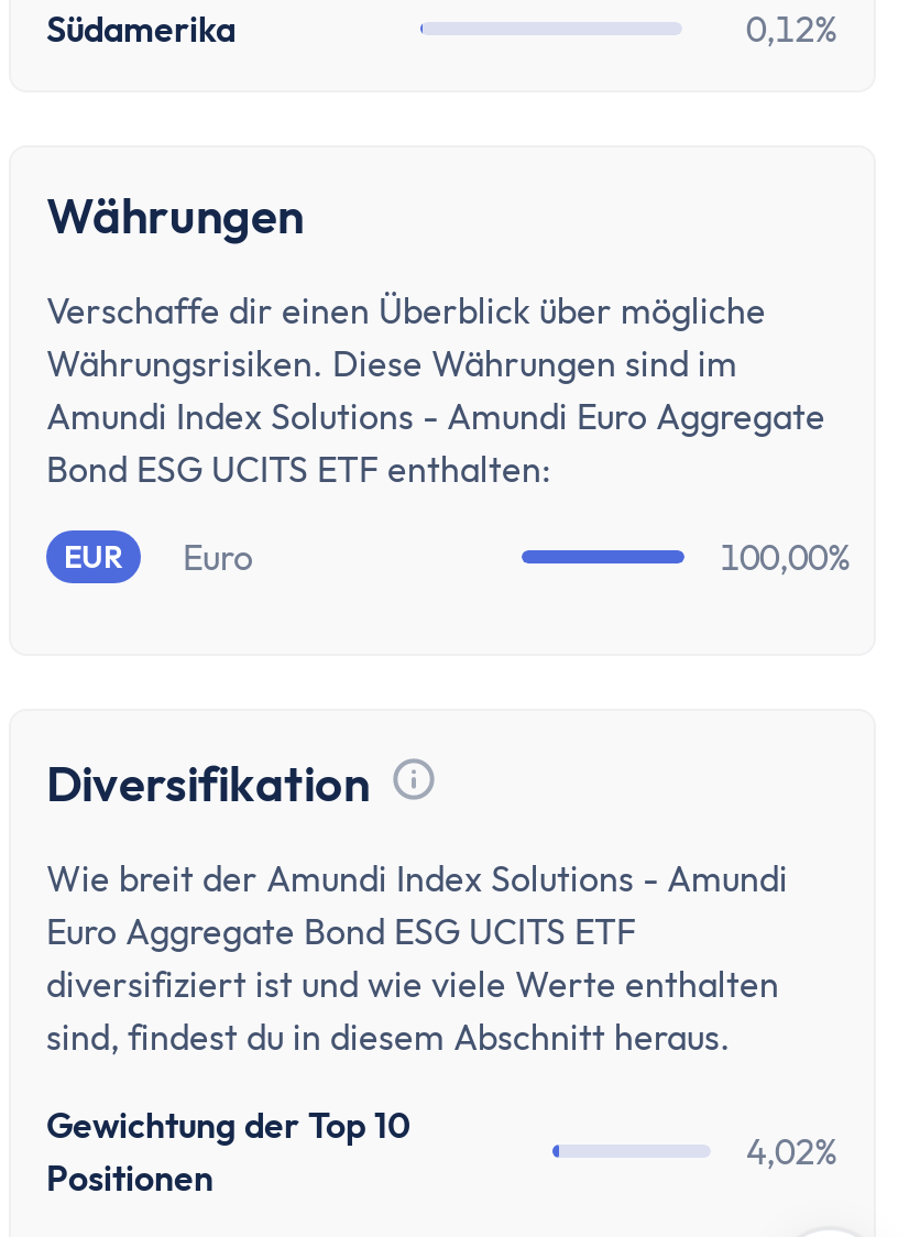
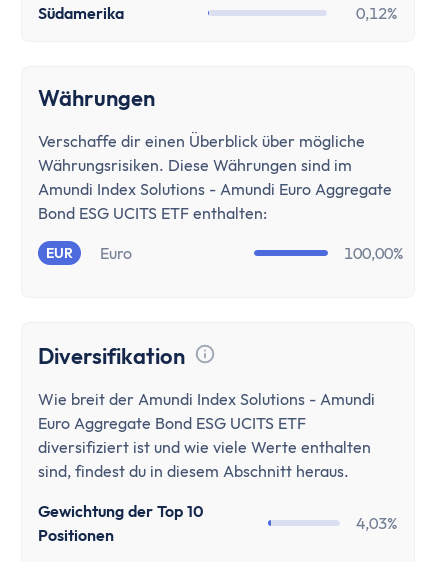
[746,1129,839,1173] 4,02% -> [356,513,398,533] 4,03%

